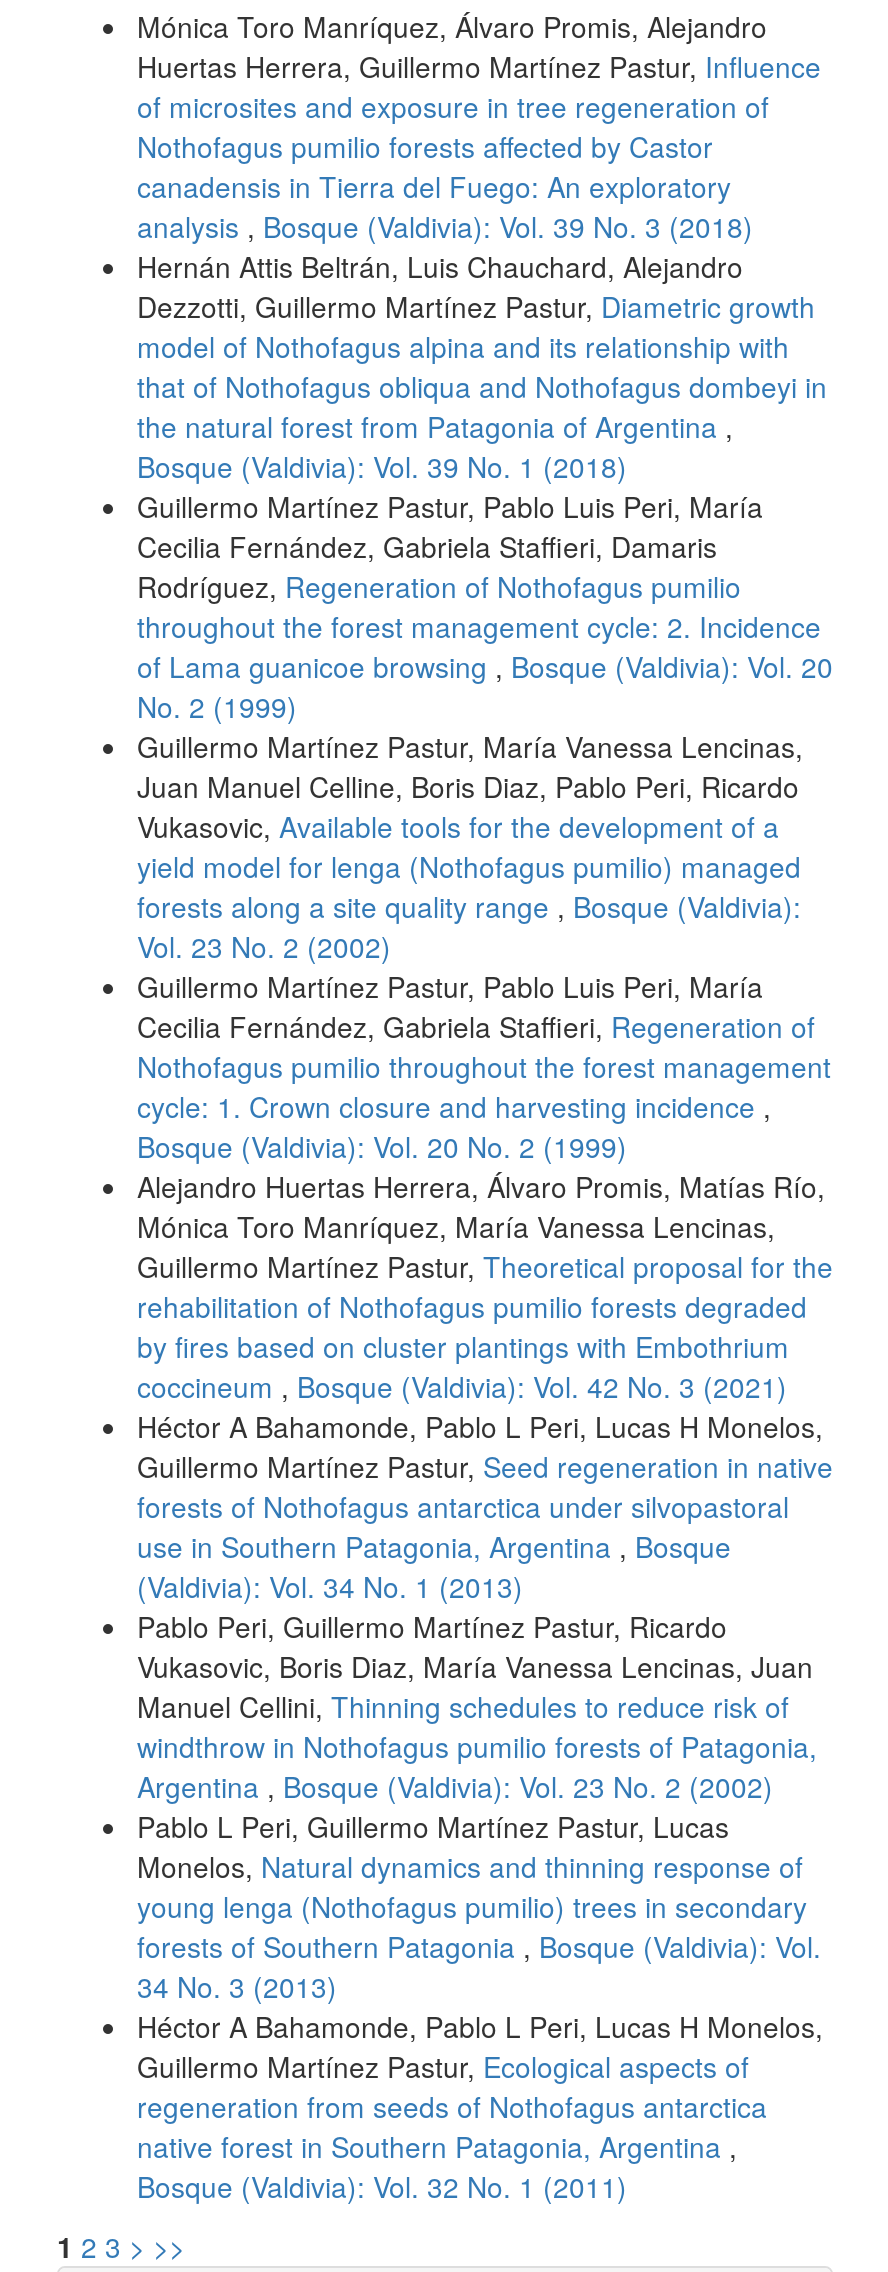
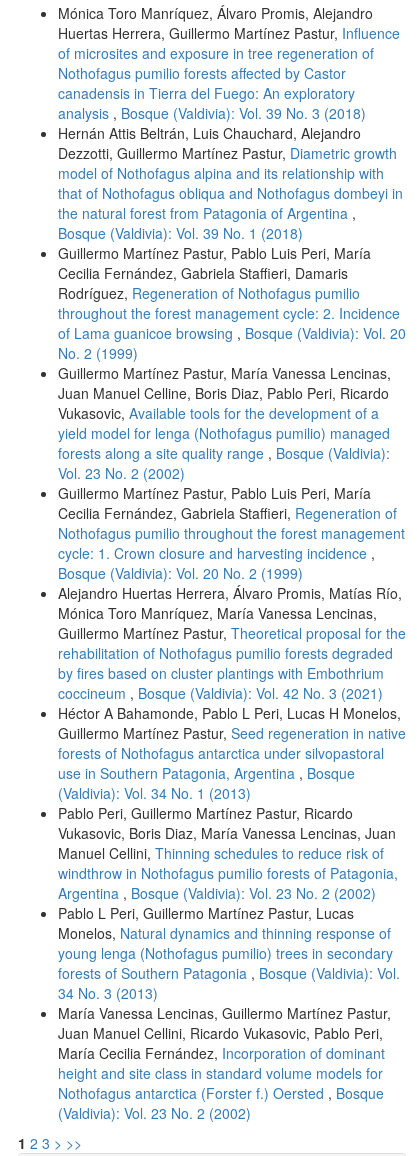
[137,2006,823,2206] Héctor A Bahamonde, Pablo L Peri, Lucas H Monelos, | Guillermo Martínez Pastur, Ecological aspects of | regeneration from seeds of Nothofagus antarctica | native forest in Southern Patagonia, Argentina, | Bosque (Valdivia): Vol. 32 No. 1 (2011) -> [58,1003,391,1123] María Vanessa Lencinas, Guillermo Martínez Pastur, | Juan Manuel Cellini, Ricardo Vukasovic, Pablo Peri, | María Cecilia Fernández, Incorporation of dominant | height and site class in standard volume models for | Nothofagus antarctica (Forster f.) Oersted, Bosque | (Valdivia): Vol. 23 No. 2 (2002)

